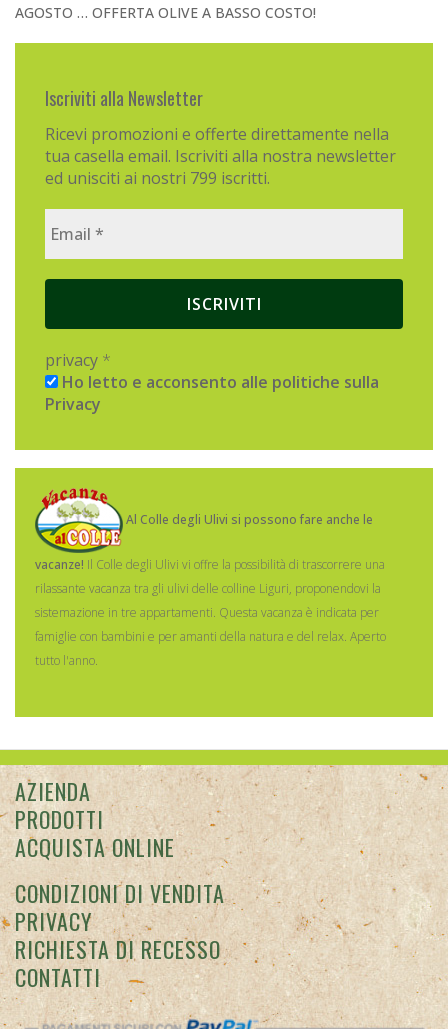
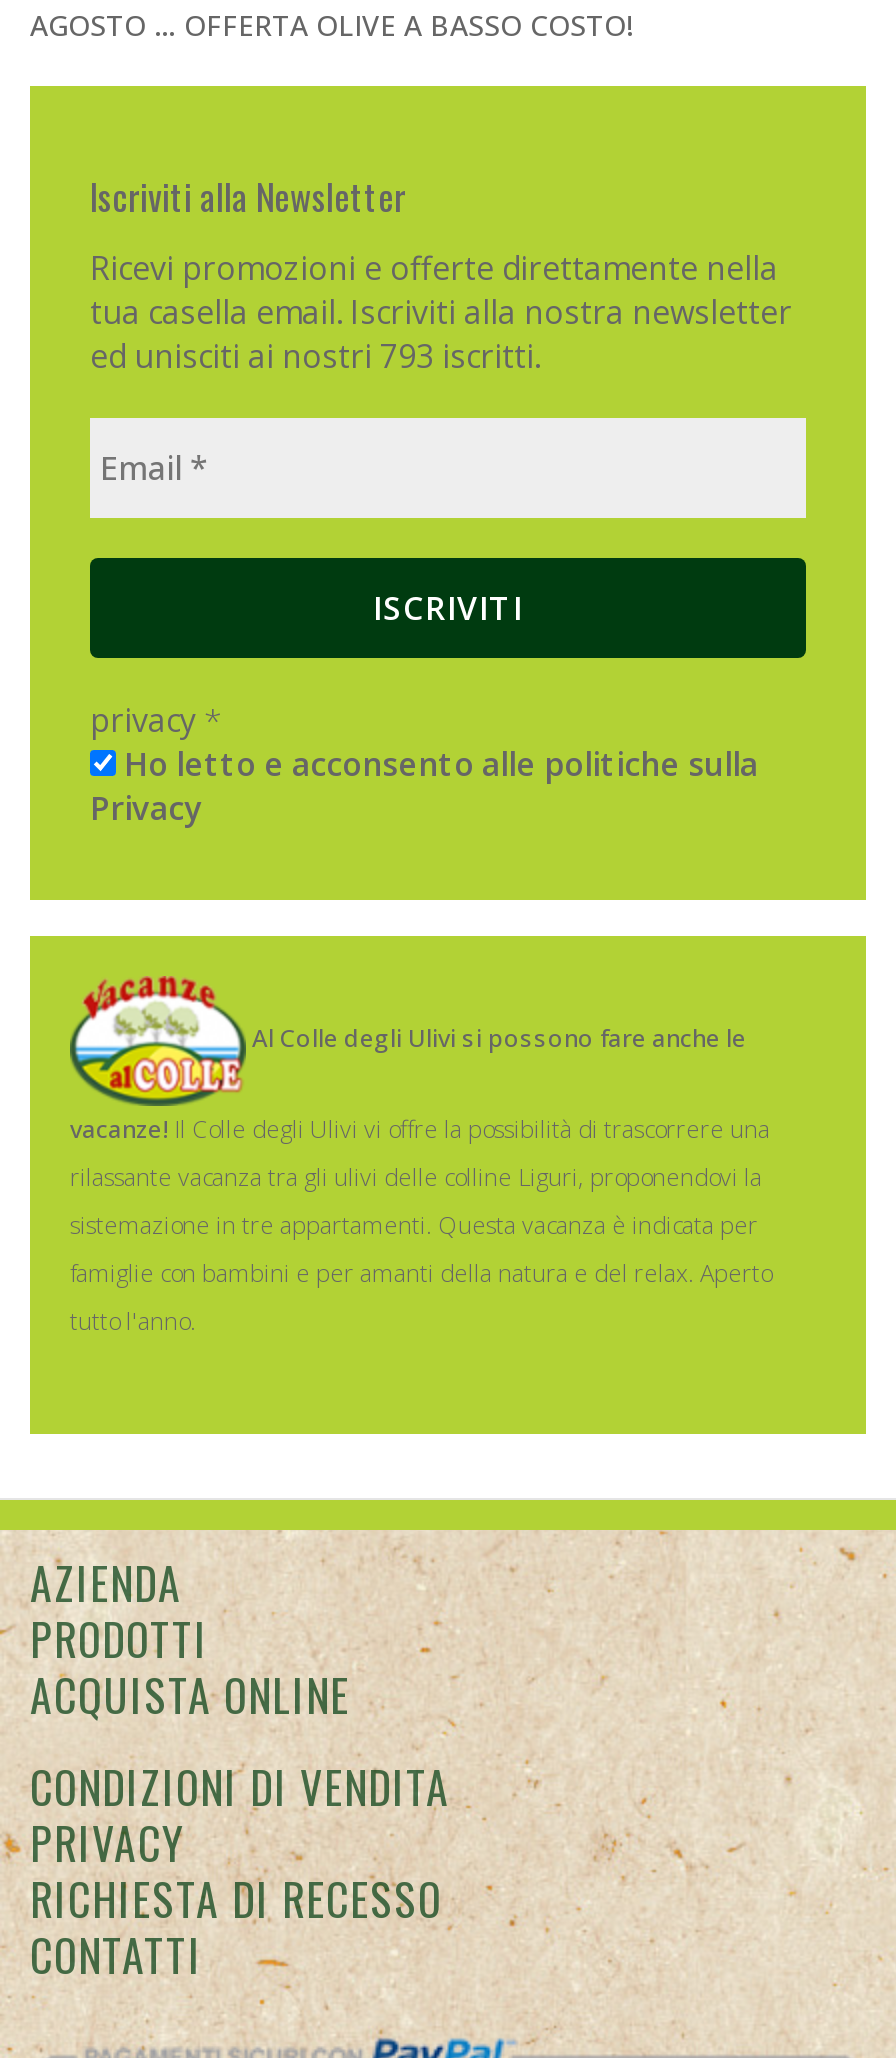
[45,167,270,189] ed unisciti ai nostri 799 iscritti. -> [90,334,540,378] ed unisciti ai nostri 793 iscritti.

